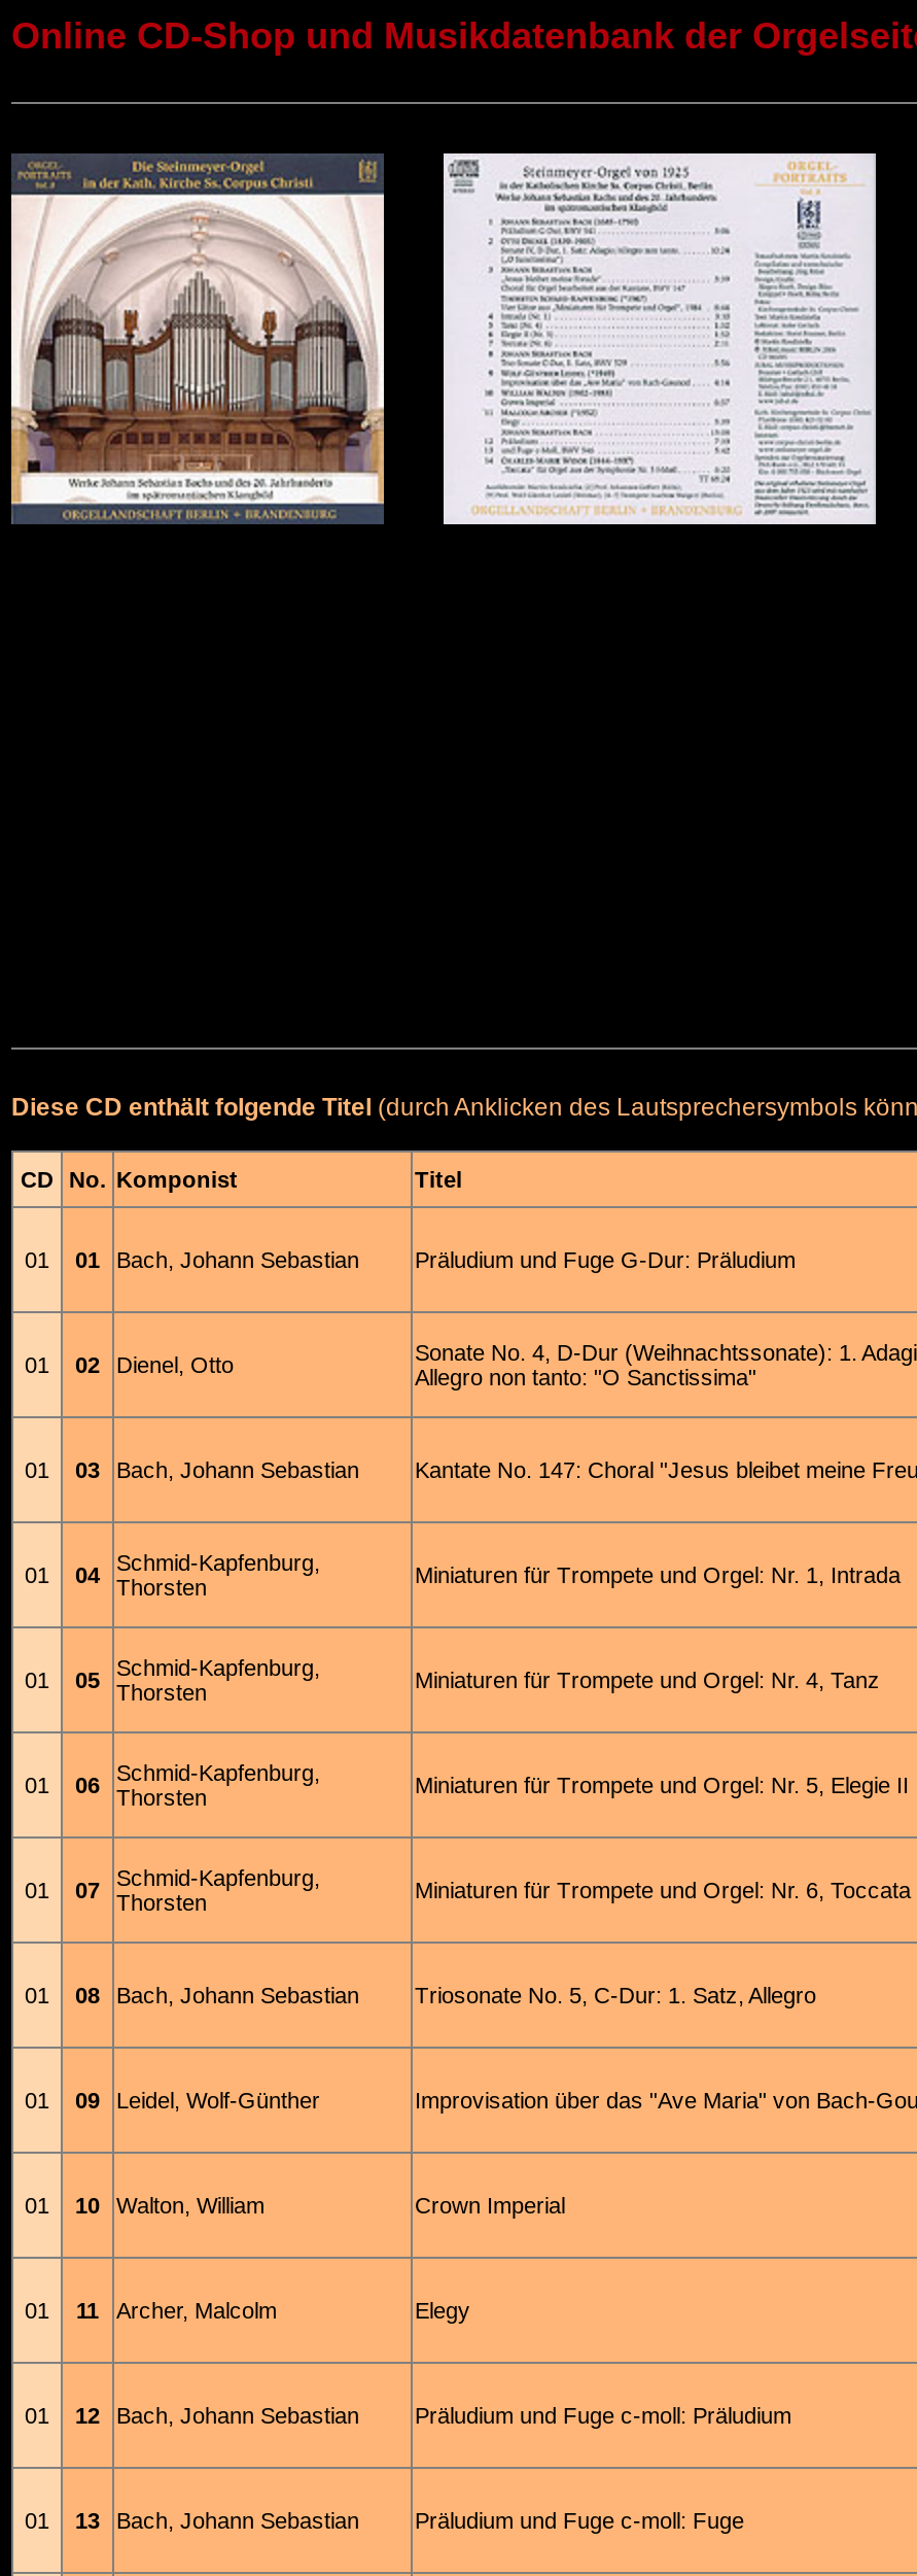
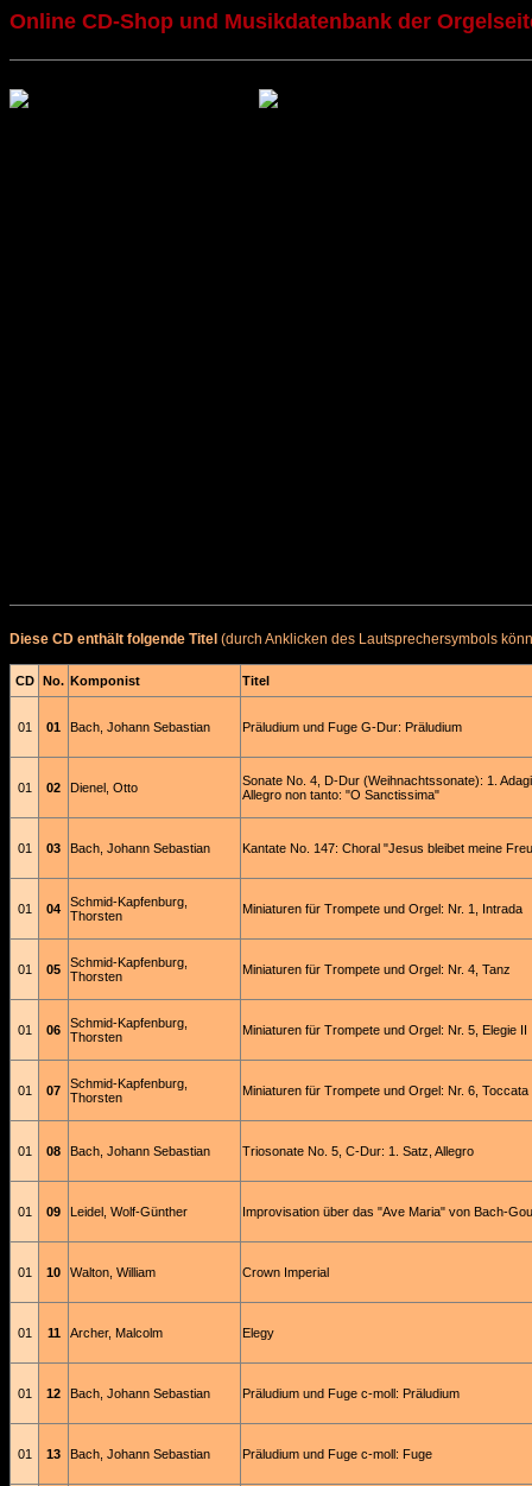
[9,153,386,524] [image] -> none
[442,151,878,526] [image] -> none

